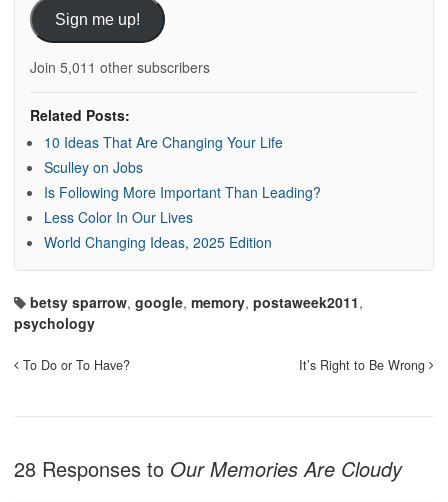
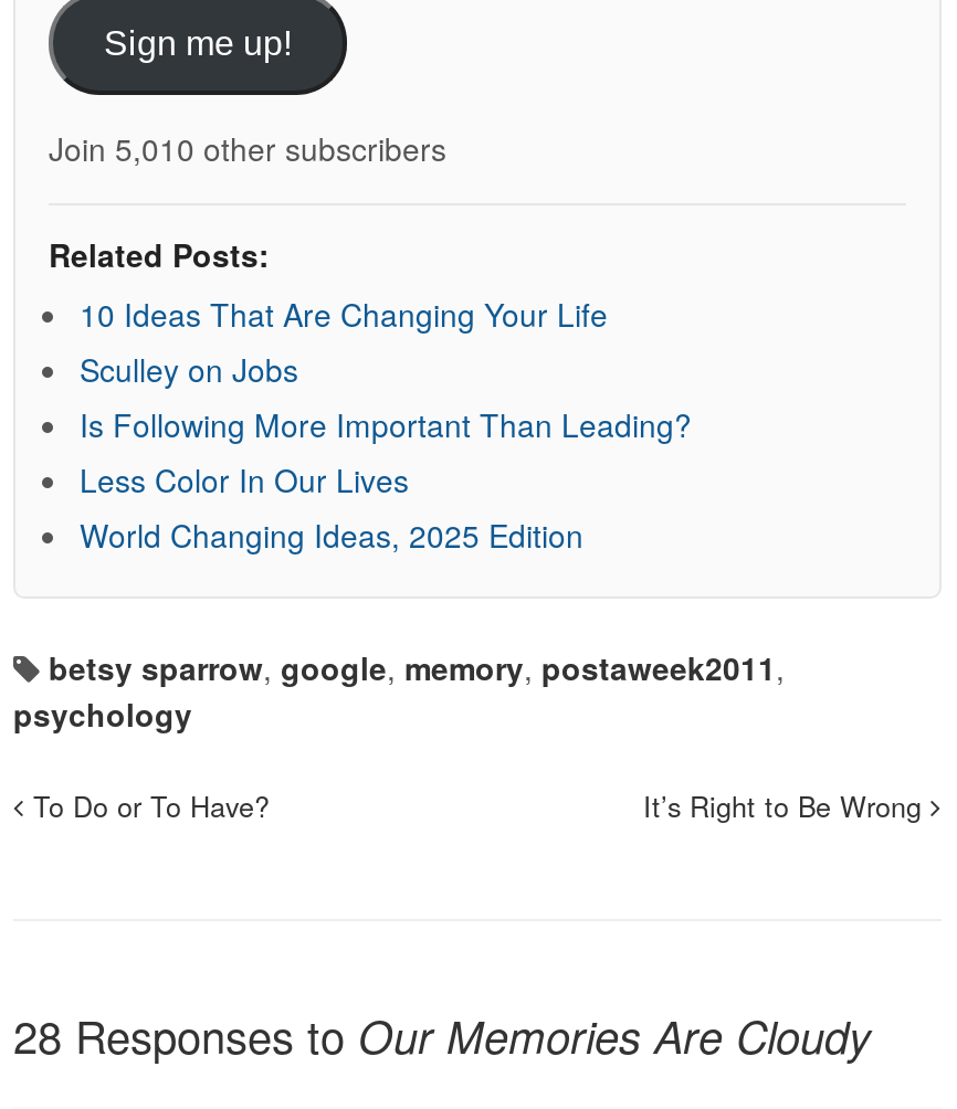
[30,57,210,77] Join 5,011 other subscribers -> [49,126,446,170] Join 5,010 other subscribers

